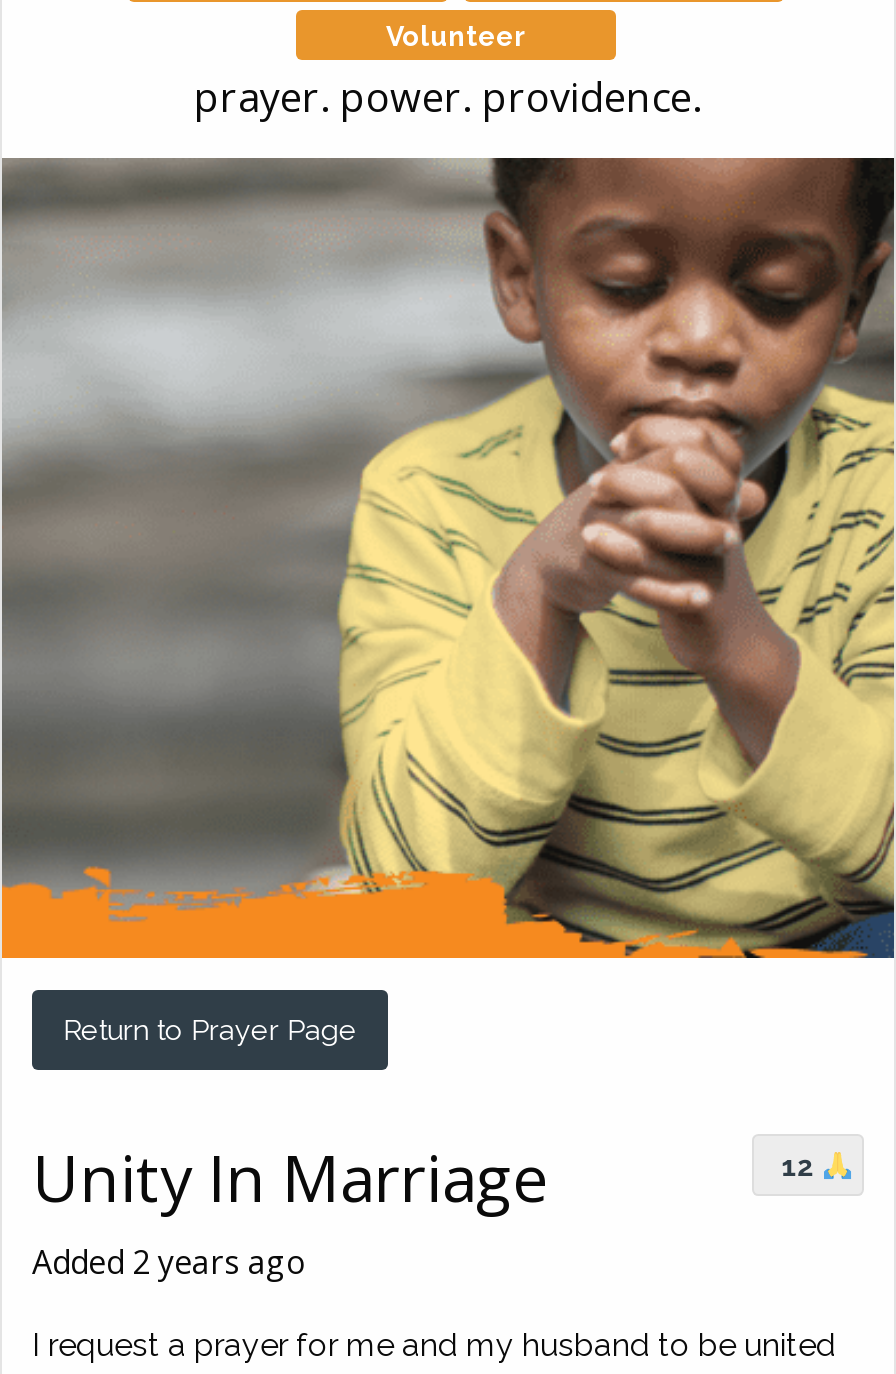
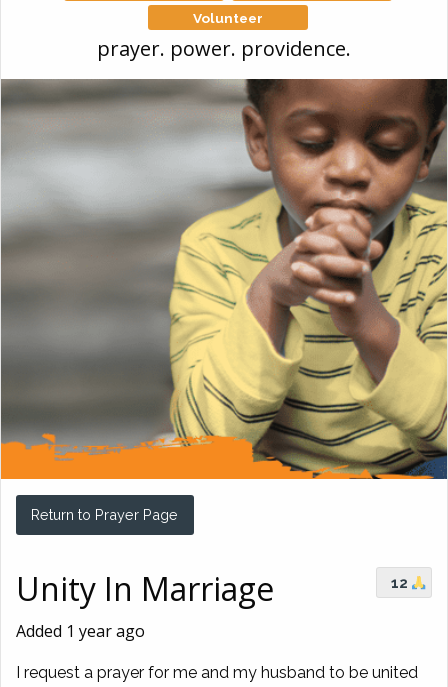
[32,1241,306,1285] Added 2 years ago -> [16,620,145,642] Added 1 year ago

